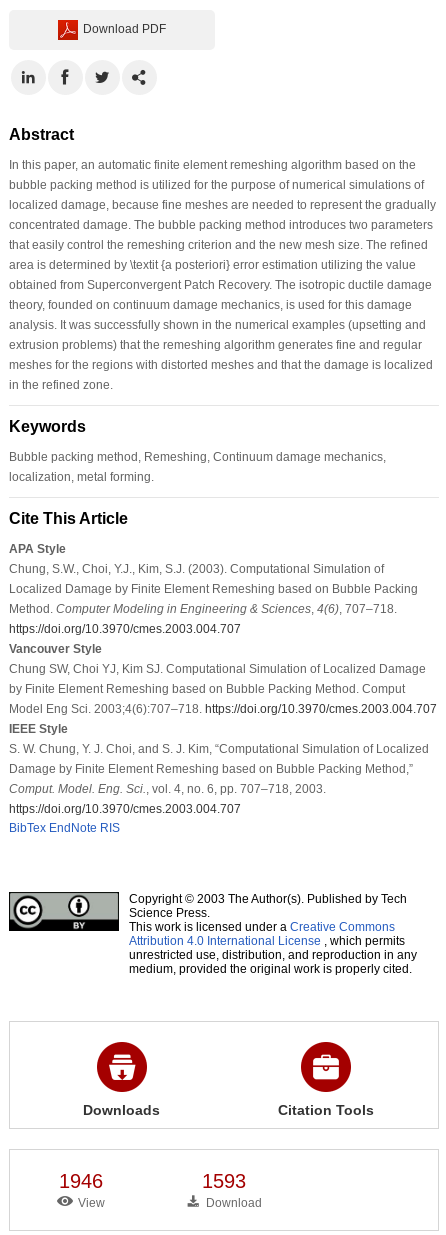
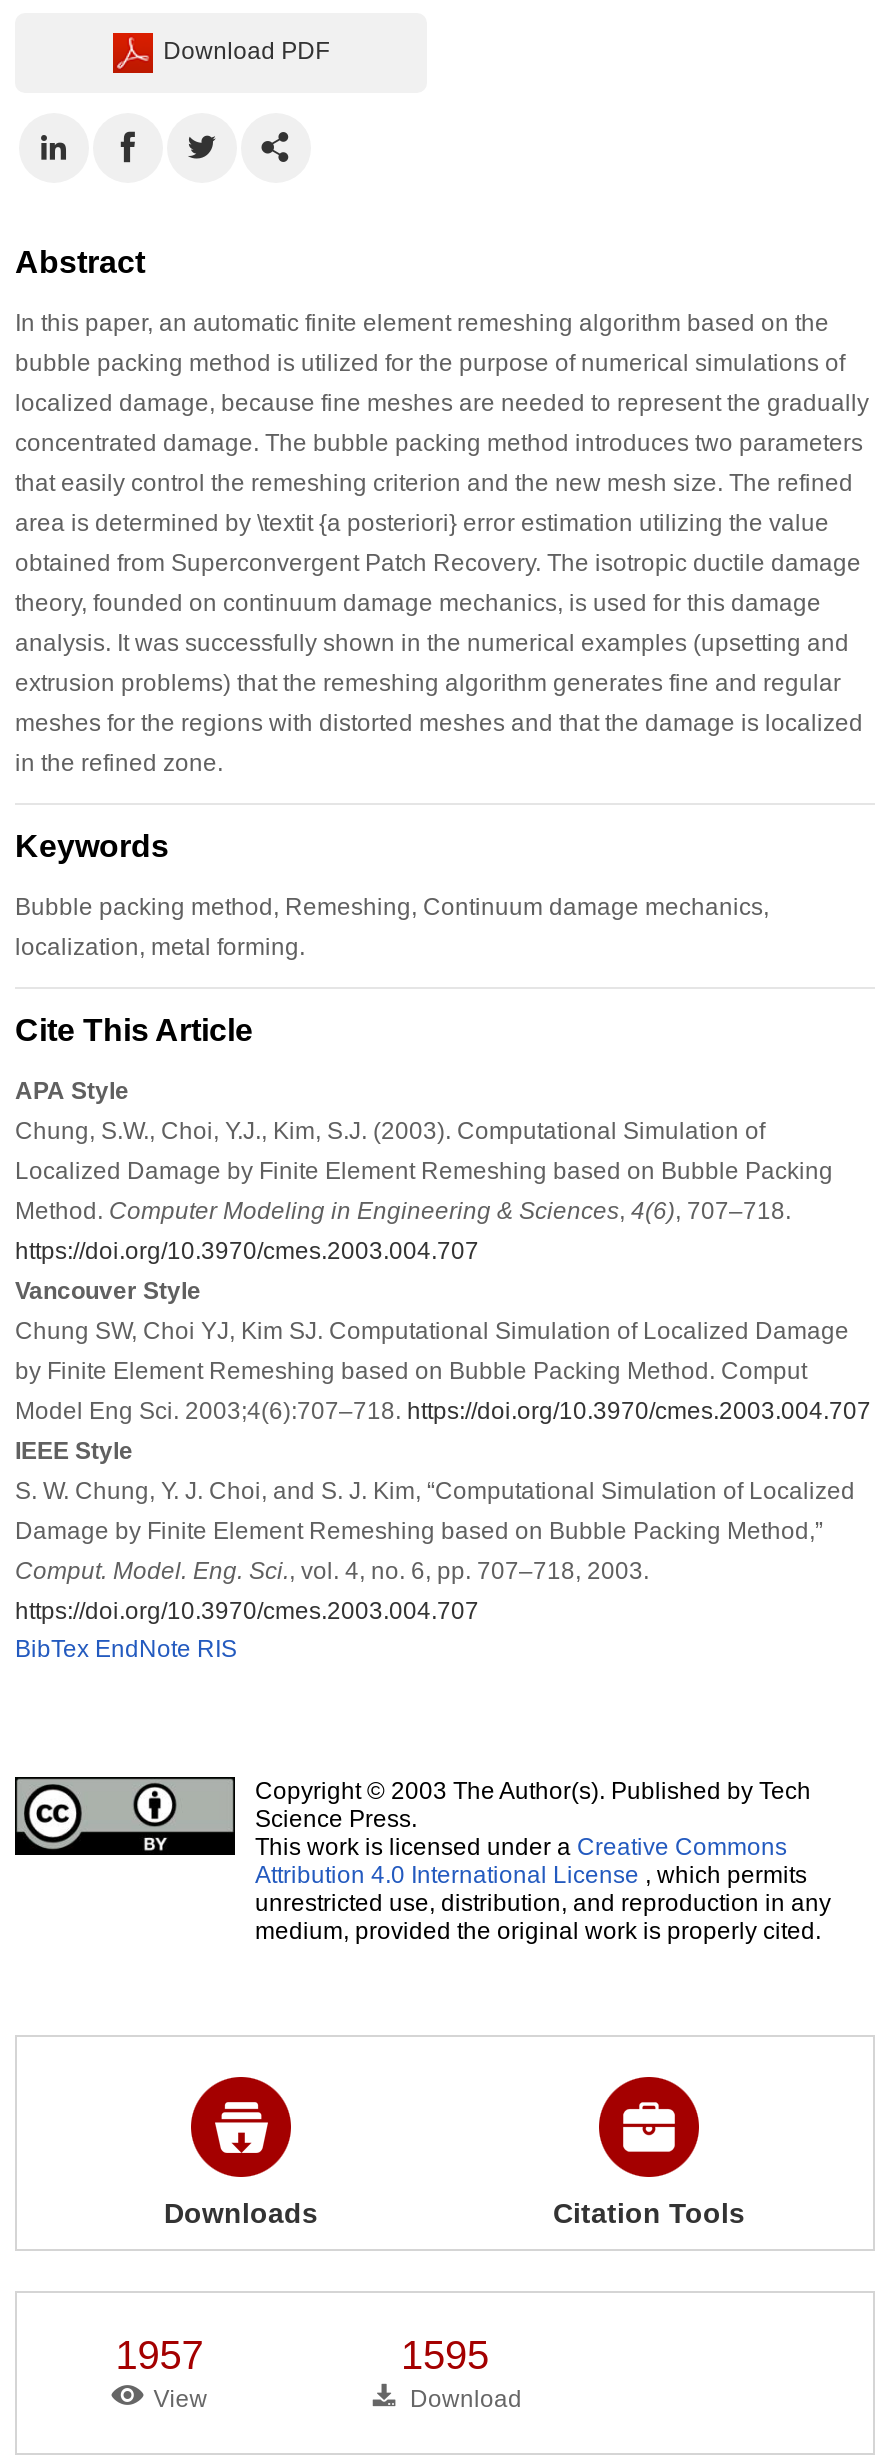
[59,1169,103,1191] 1946 -> [116,2332,204,2376] 1957
[202,1169,246,1191] 1593 -> [401,2332,489,2376] 1595

